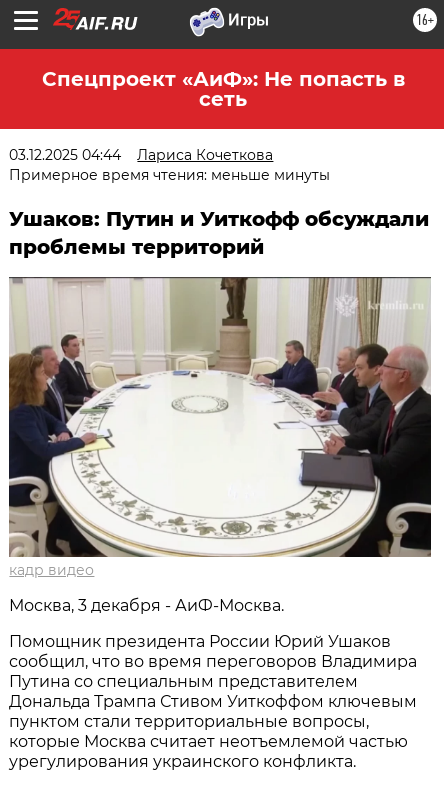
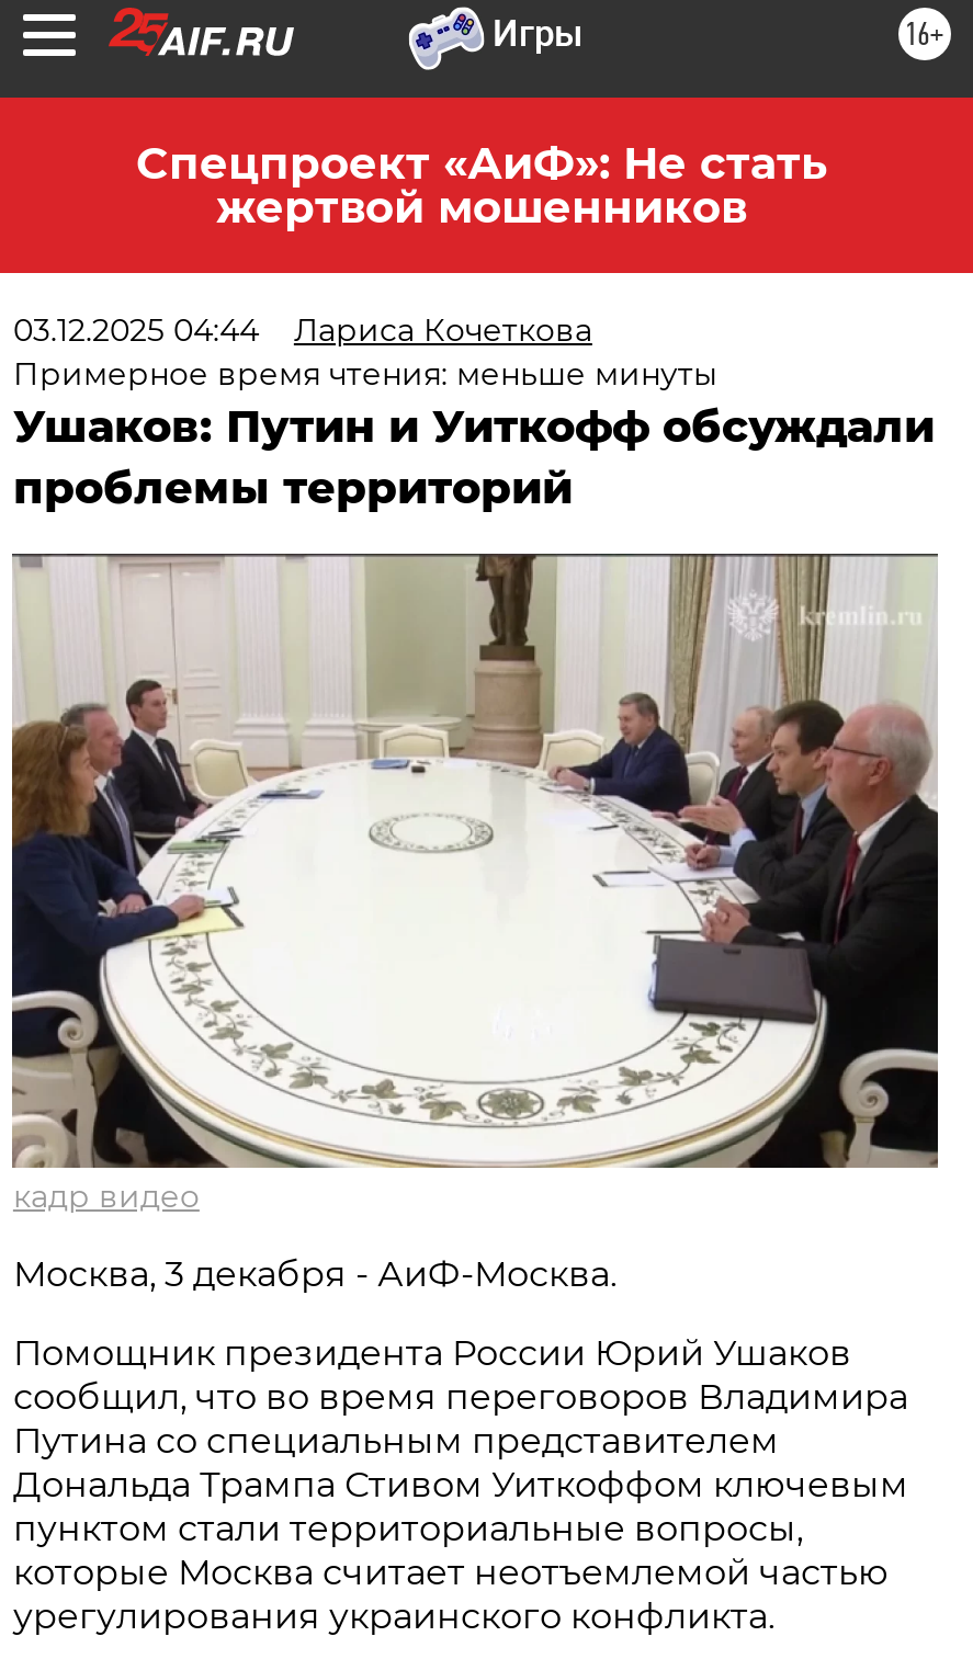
[41,67,404,111] Спецпроект «АиФ»: Не попасть в | сеть -> [136,137,827,234] Спецпроект «АиФ»: Не стать | жертвой мошенников

